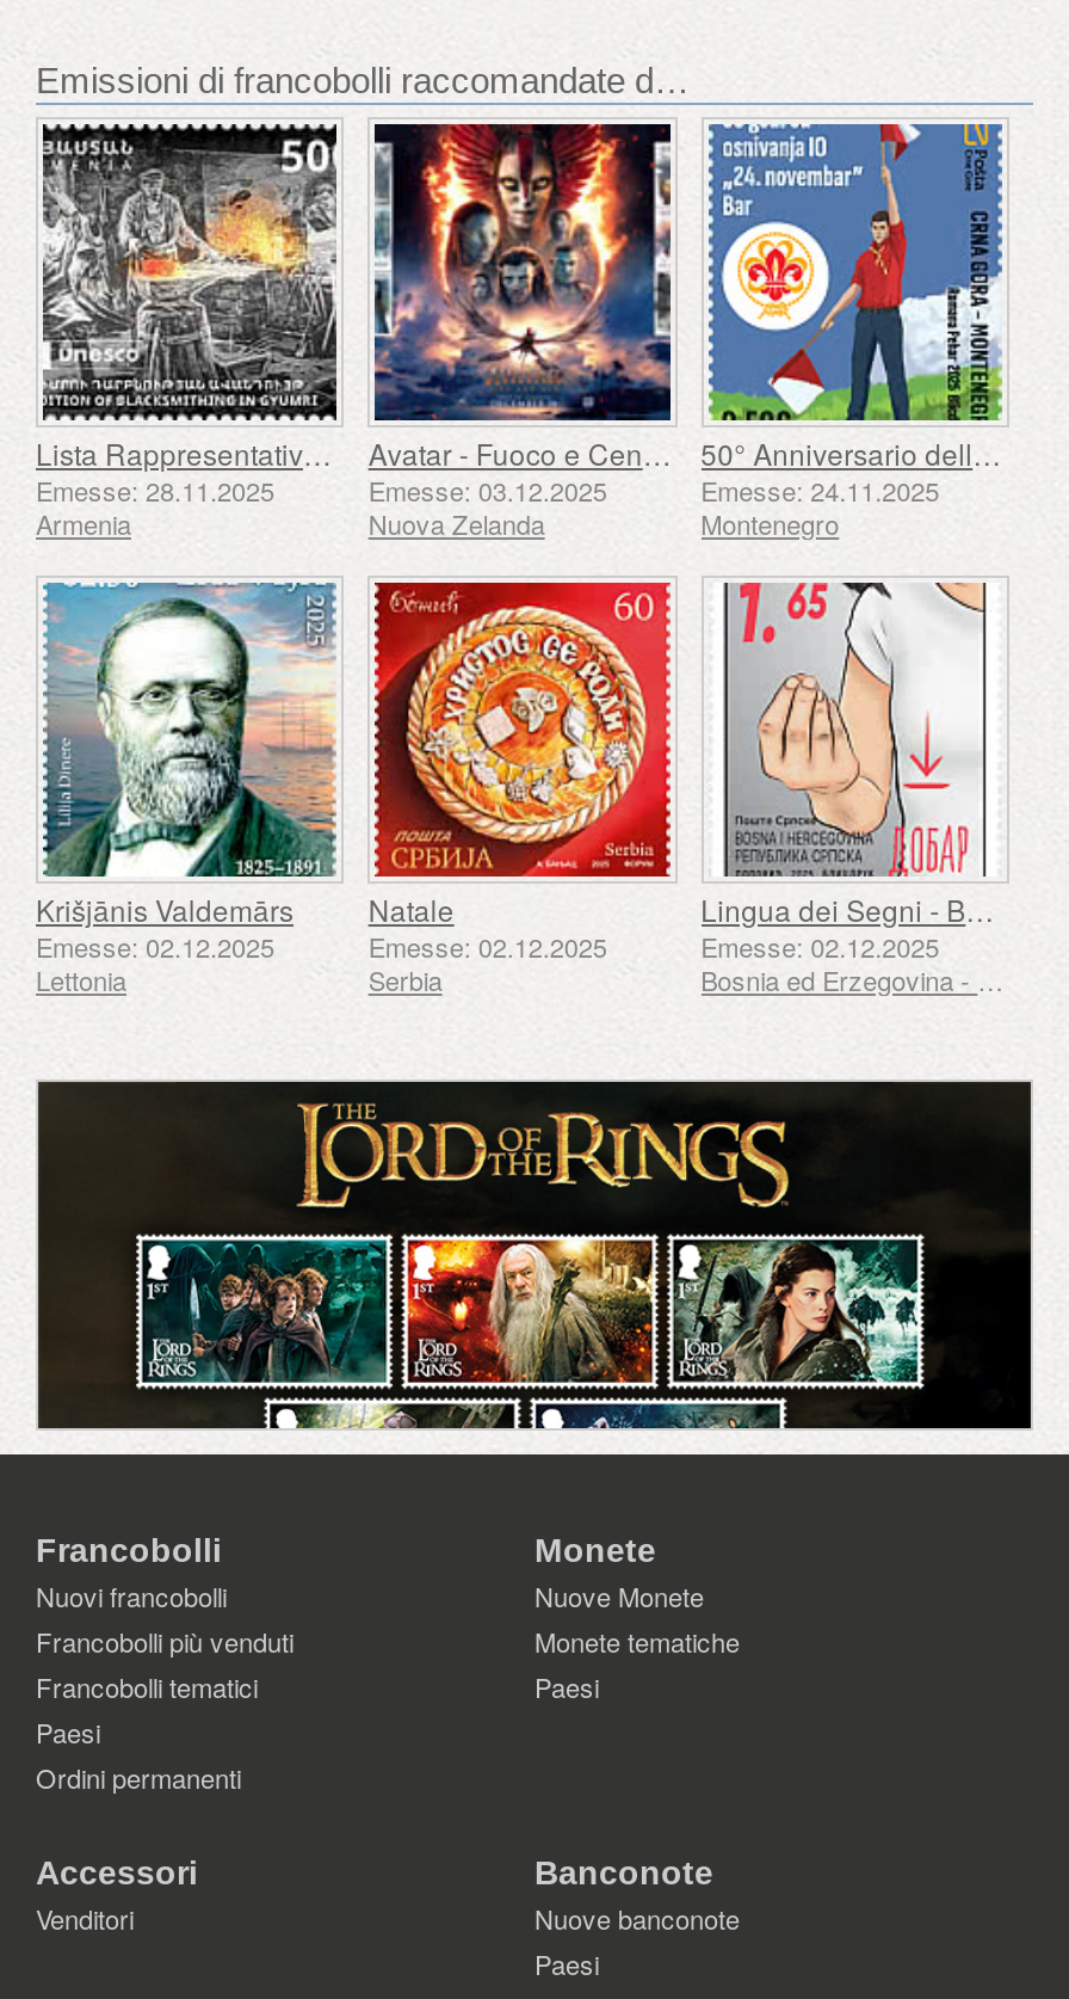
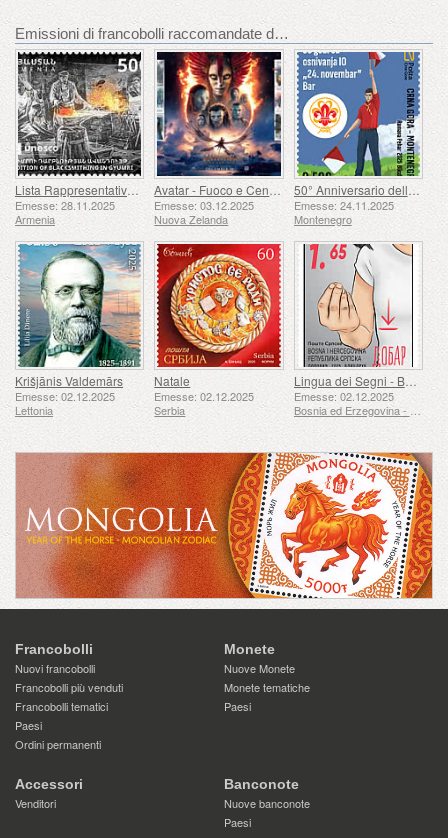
[36,1080,1033,1431] [image] -> [16,452,433,599] [image]

